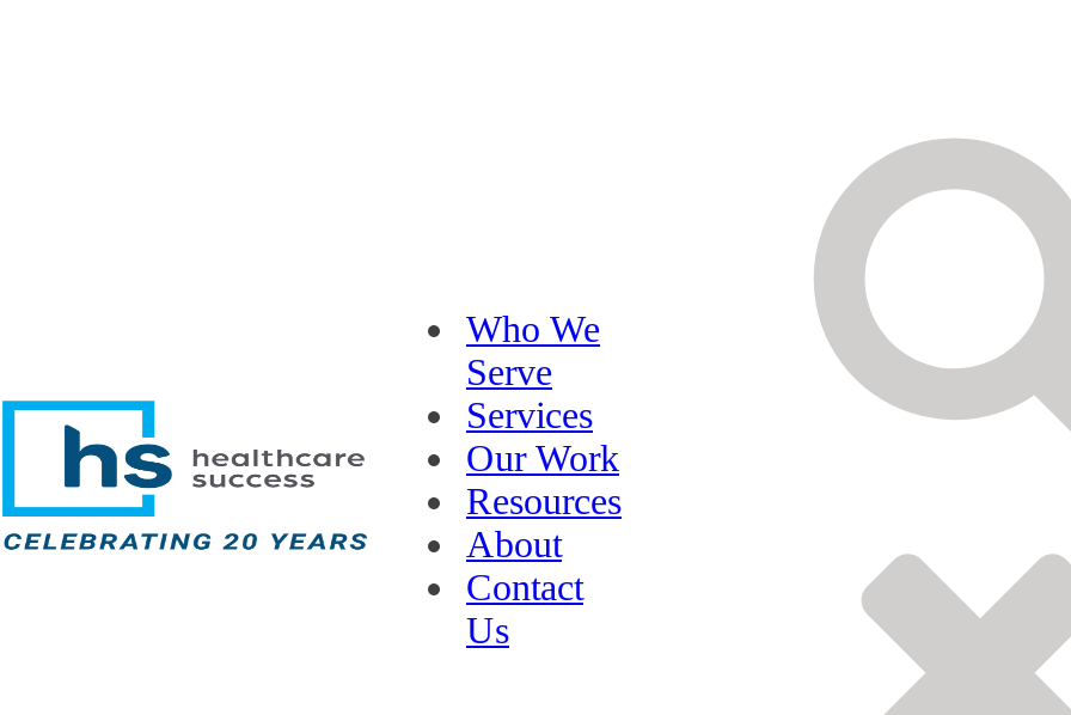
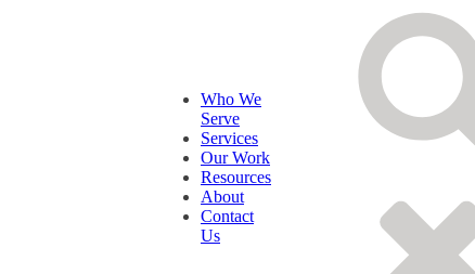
[7,397,371,552] [image] -> none

